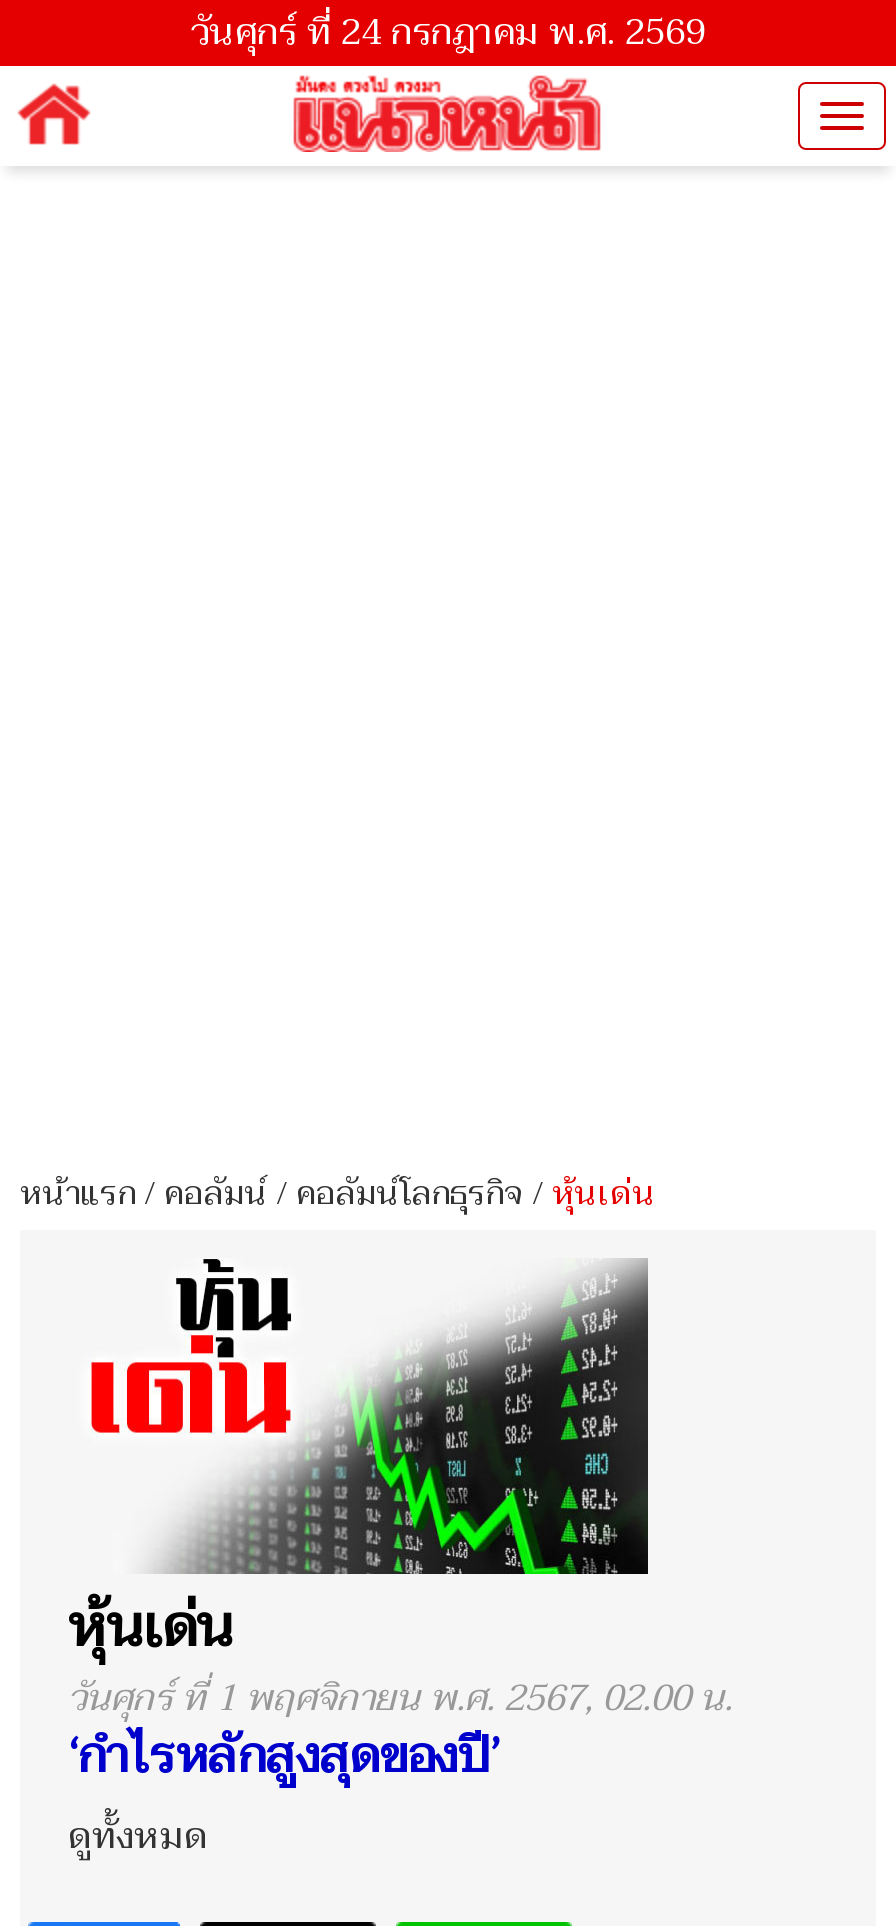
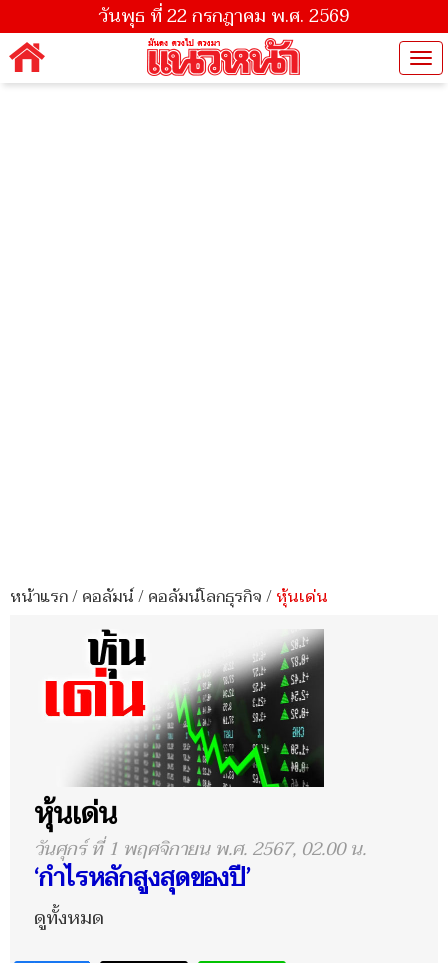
[191,2,705,64] วันศุกร์ ที่ 24 กรกฎาคม พ.ศ. 2569 -> [99,1,349,32] วันพุธ ที่ 22 กรกฎาคม พ.ศ. 2569

